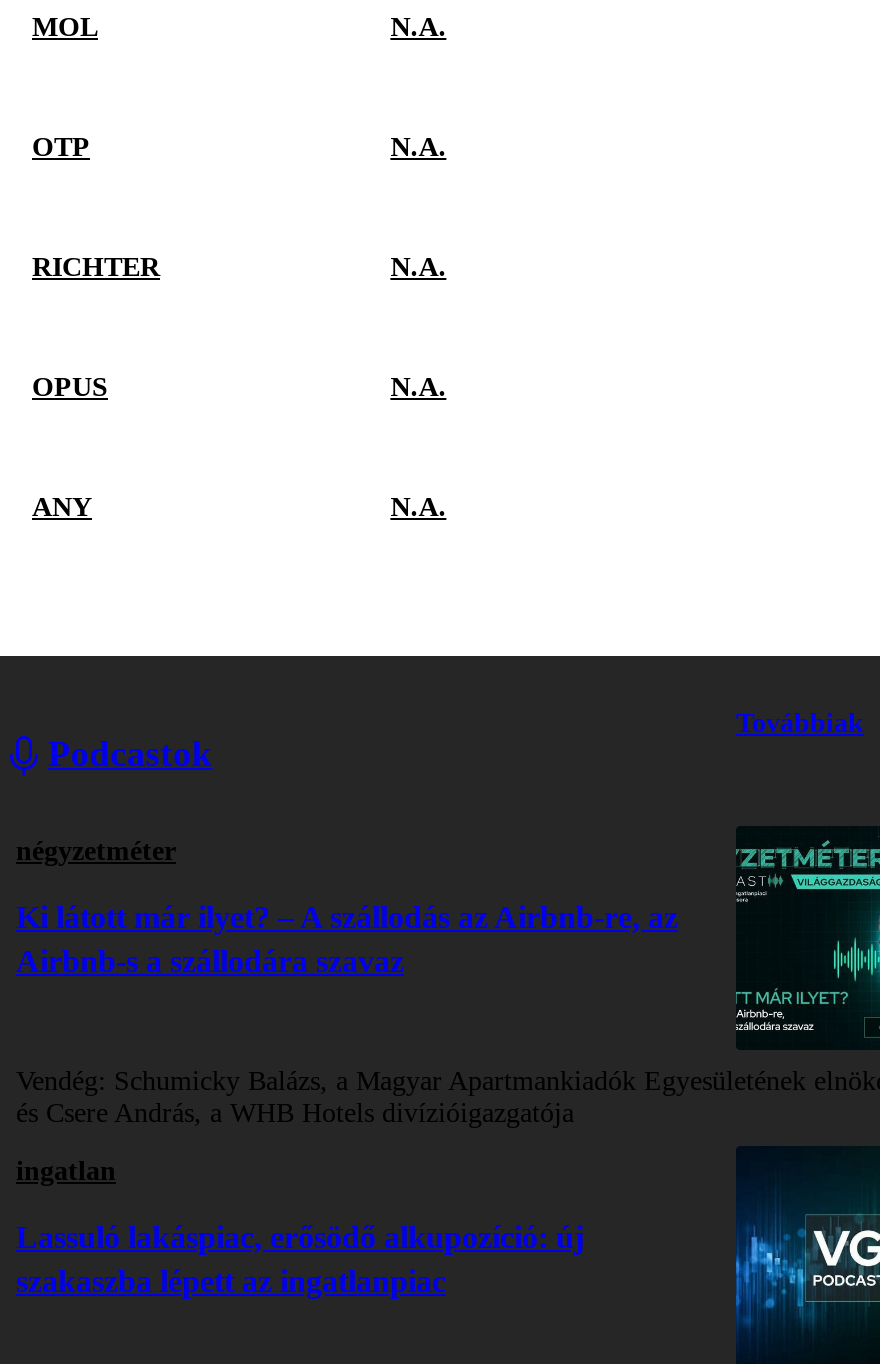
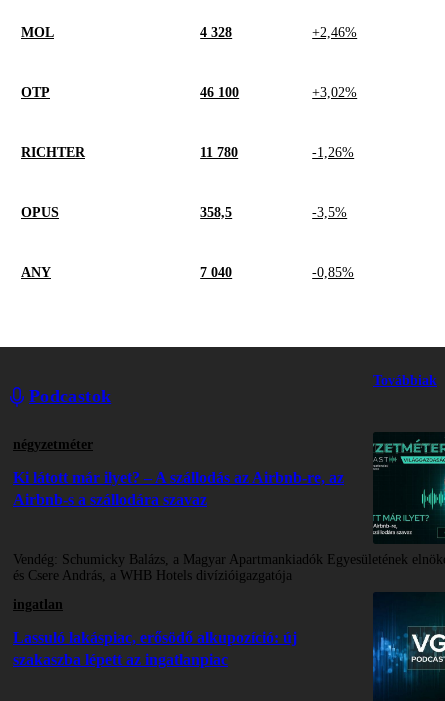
[390,12,446,42] N.A. -> [200,25,357,40] 4 328 | +2,46%
[390,132,446,162] N.A. -> [200,85,357,100] 46 100 | +3,02%
[390,252,446,282] N.A. -> [200,145,354,160] 11 780 | -1,26%
[390,372,446,402] N.A. -> [200,205,347,220] 358,5 | -3,5%
[390,492,446,522] N.A. -> [200,265,354,280] 7 040 | -0,85%

